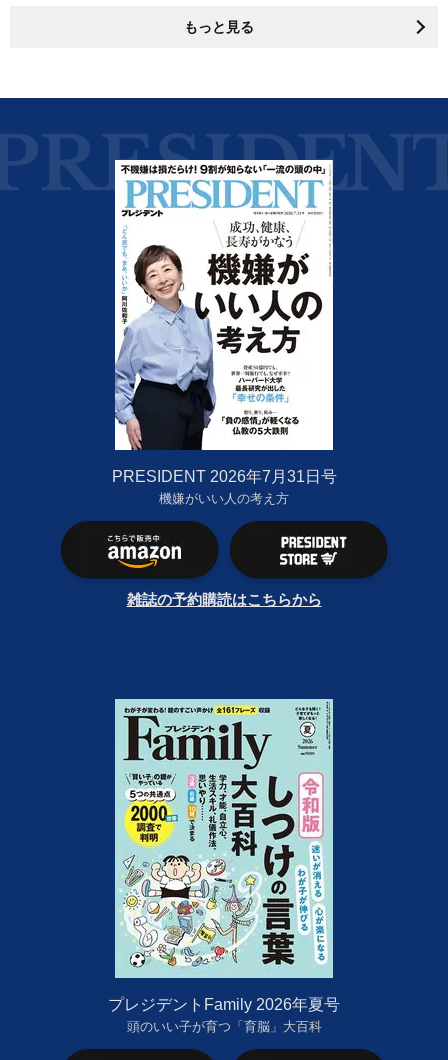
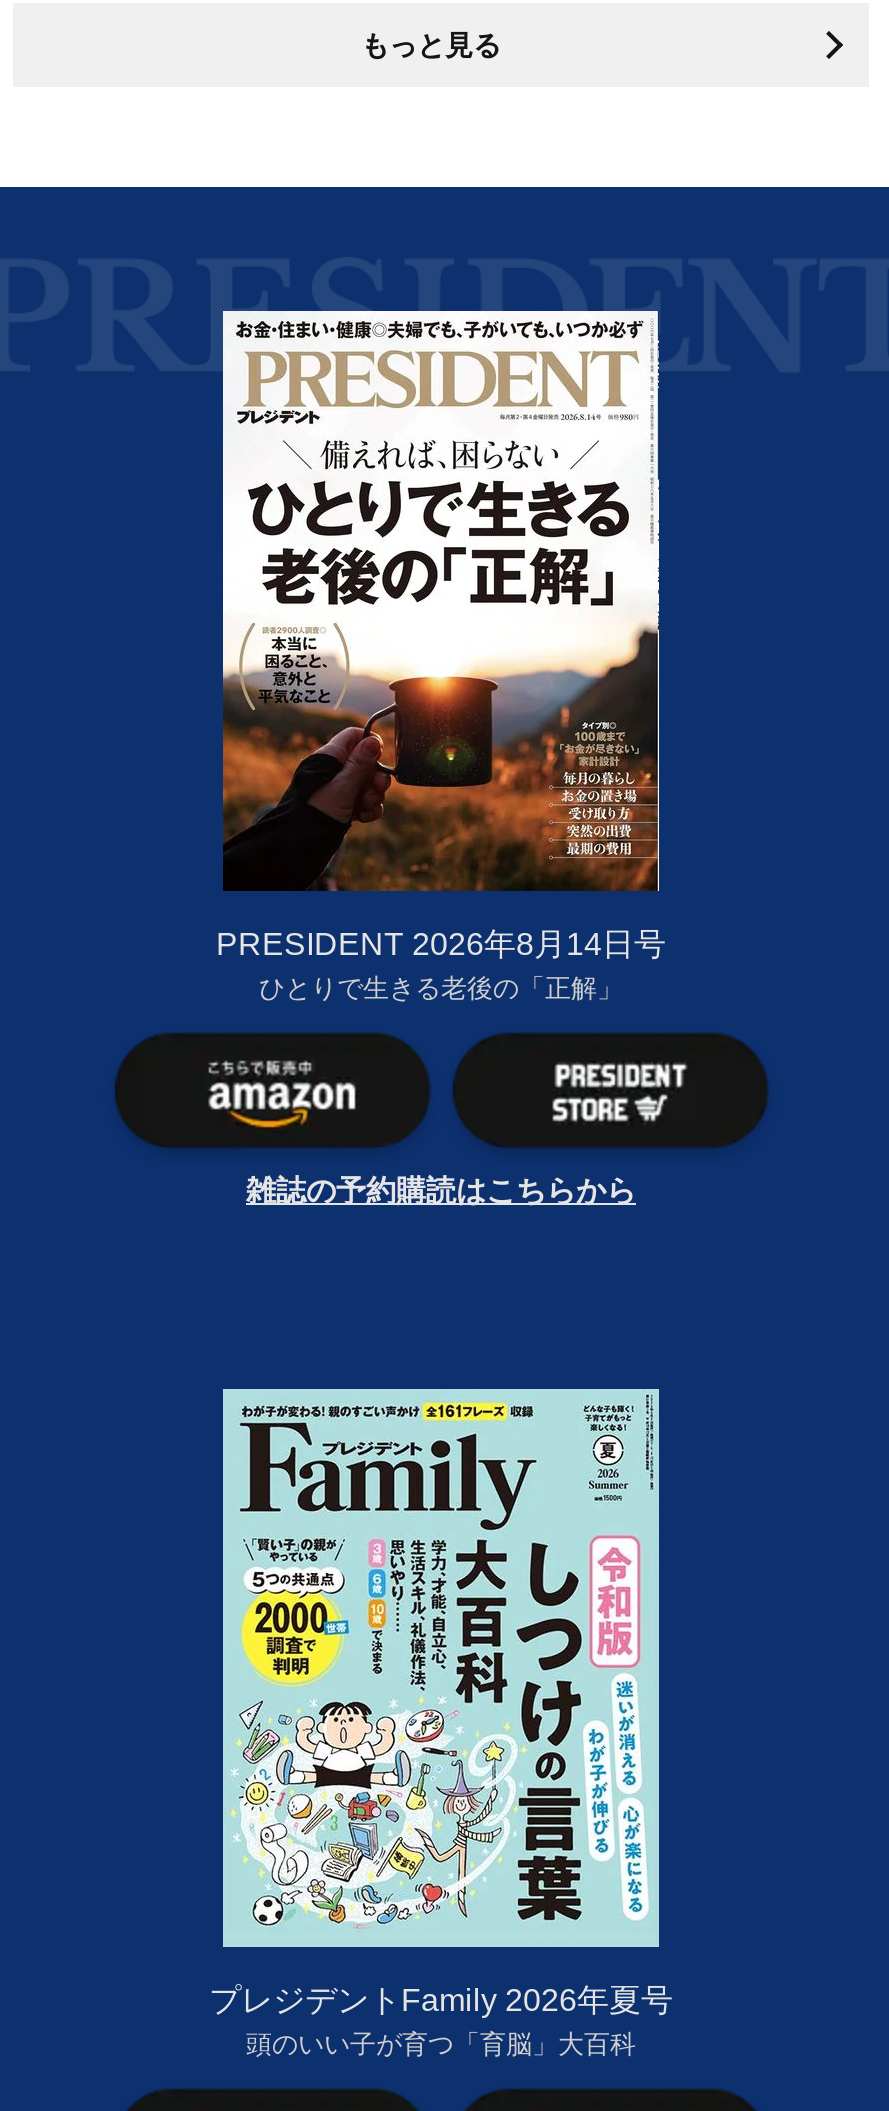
[111,163,336,506] [image] | PRESIDENT 2026年7月31日号 | 機嫌がいい人の考え方 -> [216,315,666,1003] [image] | PRESIDENT 2026年8月14日号 | ひとりで生きる老後の「正解」

